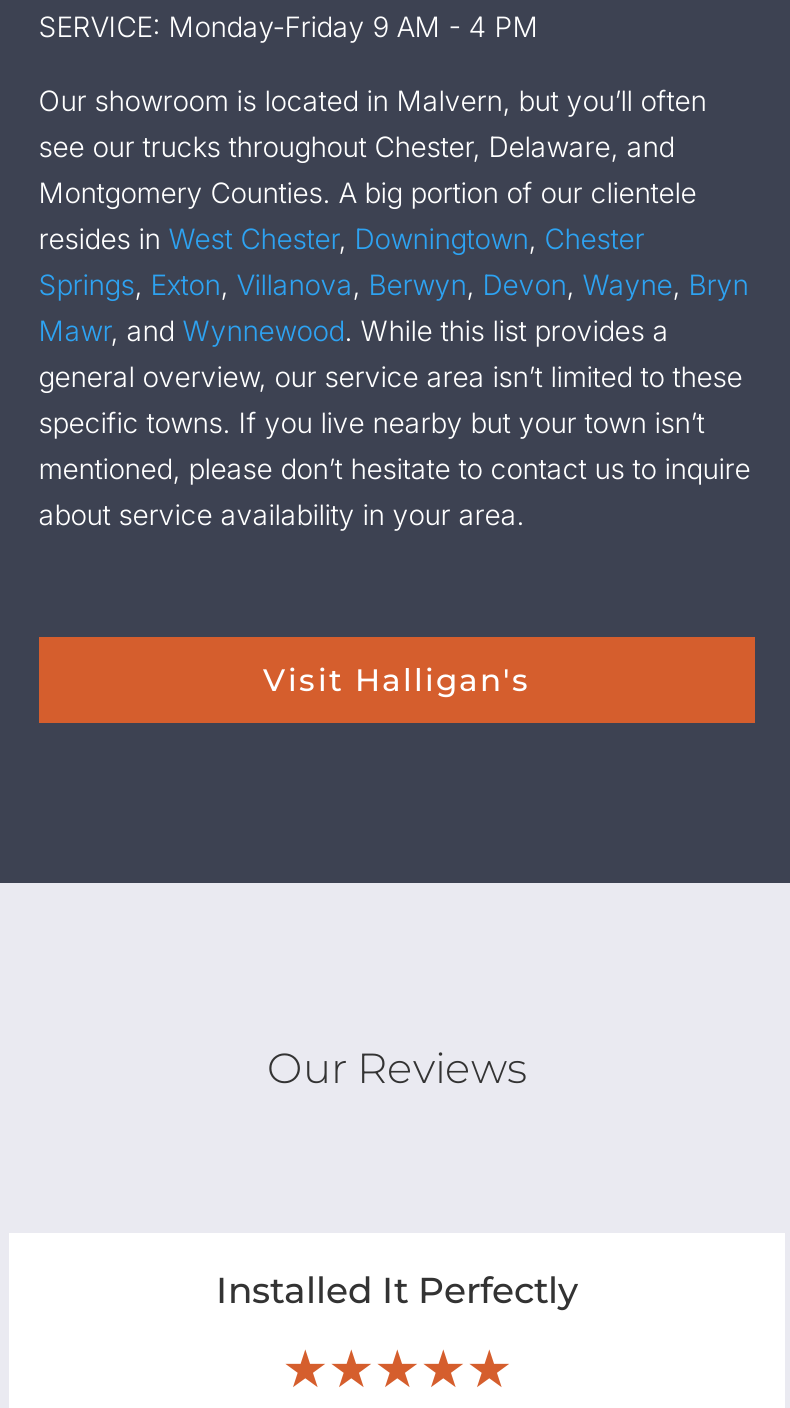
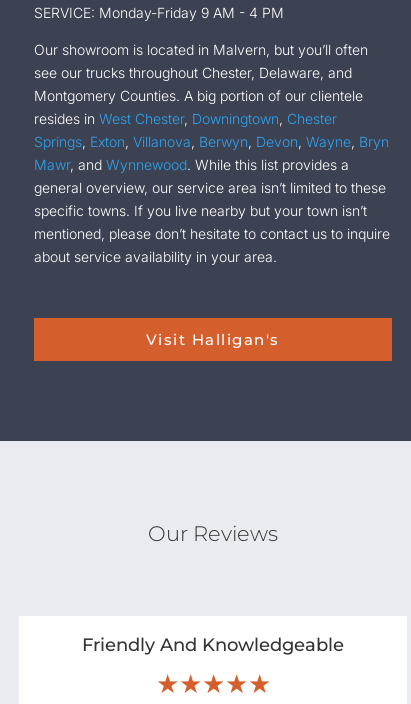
[216,1269,578,1313] Installed It Perfectly -> [82,634,344,656] Friendly And Knowledgeable

